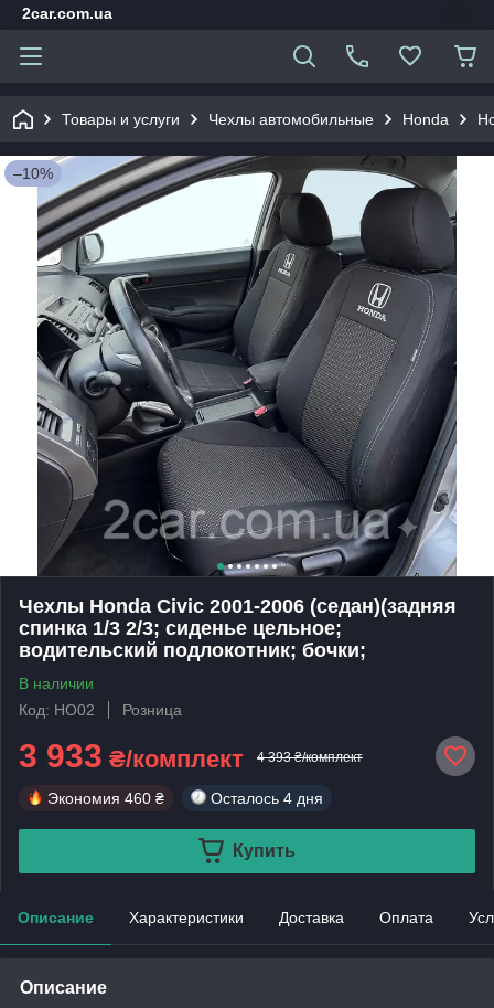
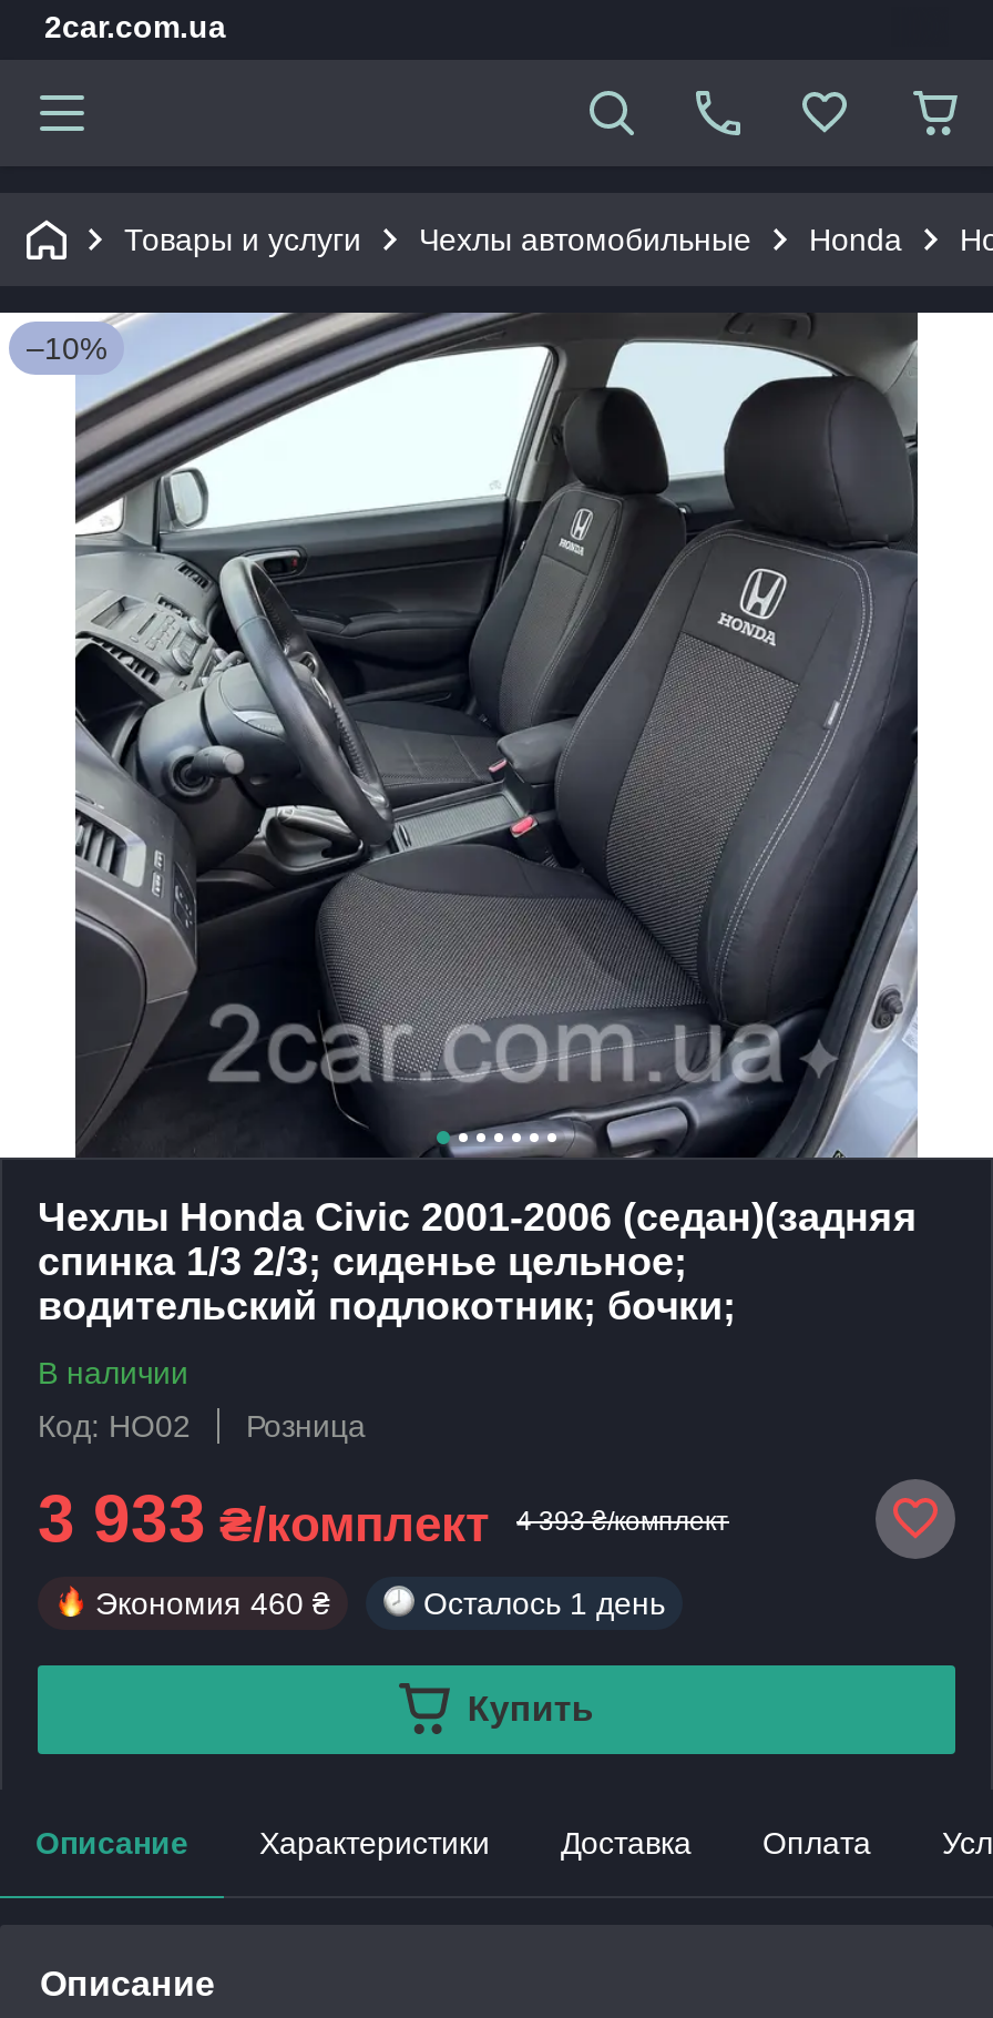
[211,789,323,807] Осталось 4 дня -> [423,1585,665,1621] Осталось 1 день

